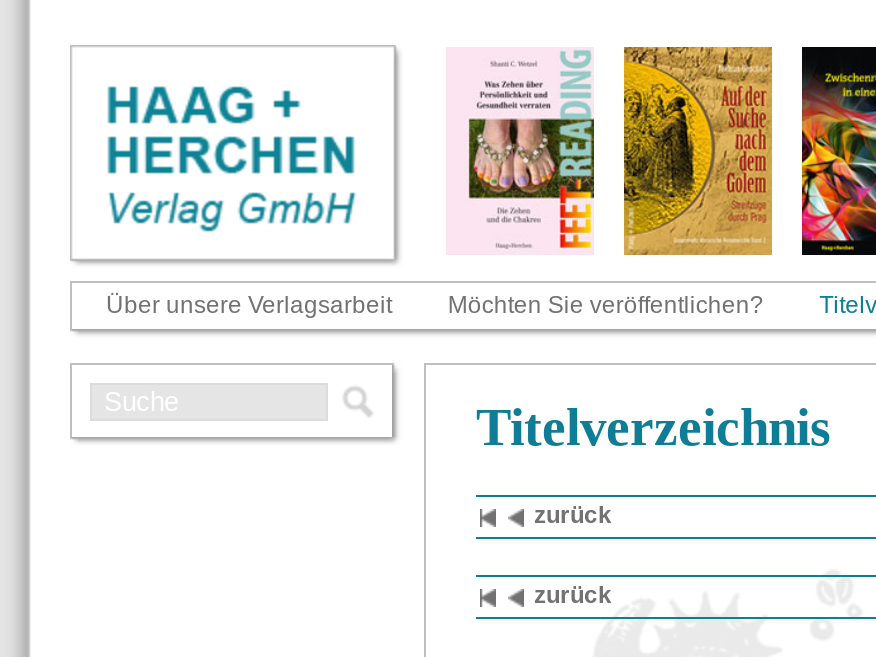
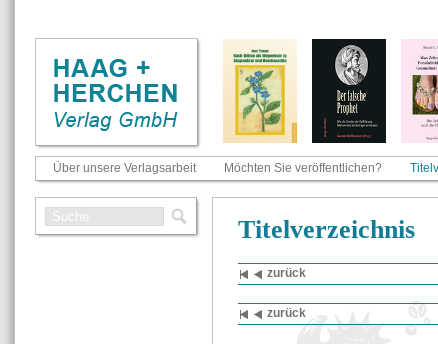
[448,49,596,255] [image] -> [223,41,298,144] [image]
[622,45,774,257] [image] -> [311,38,387,144] [image]
[800,45,870,257] [image] -> [401,39,435,143] [image]

